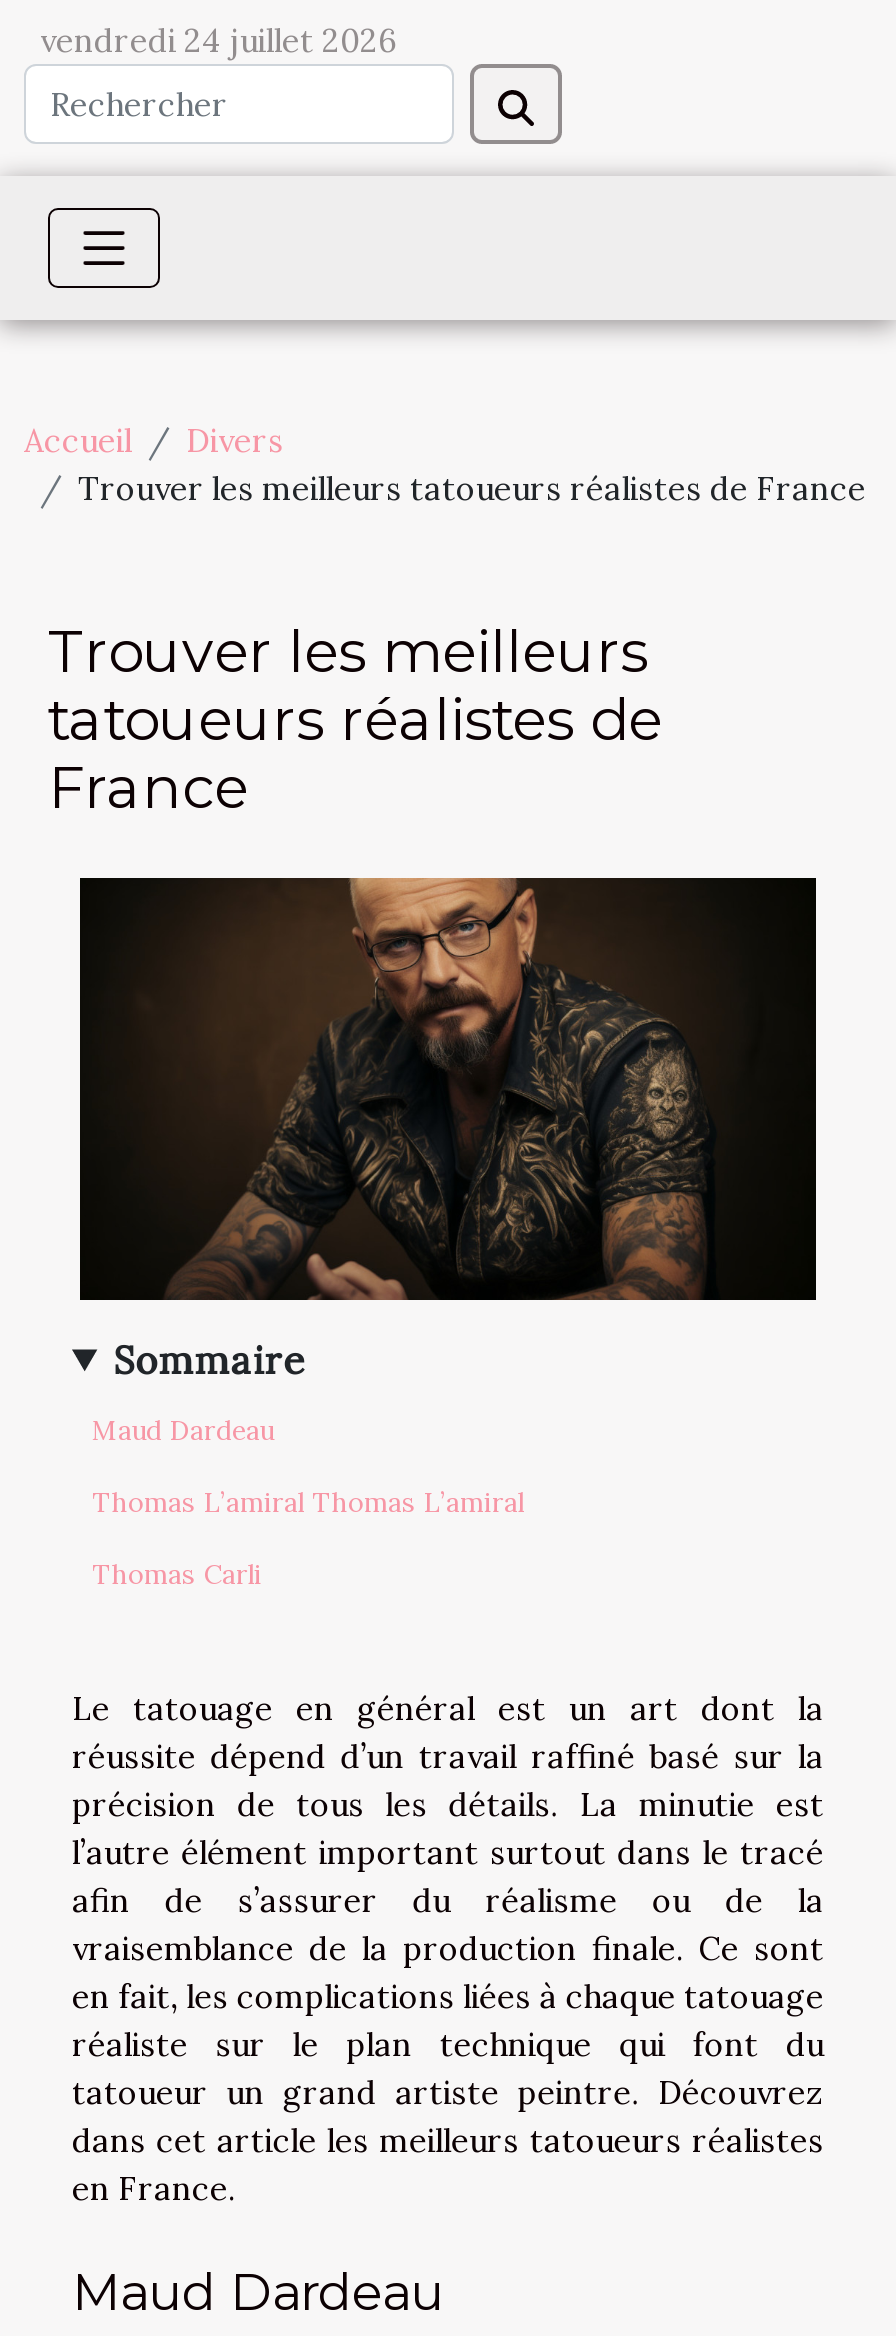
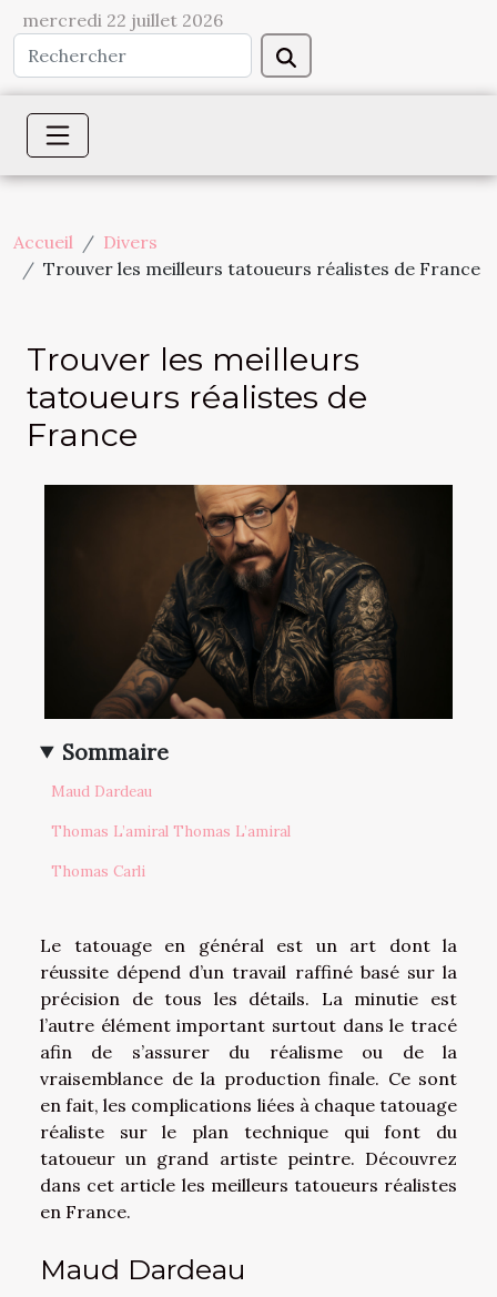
[40,20,396,60] vendredi 24 juillet 2026 -> [22,9,223,31] mercredi 22 juillet 2026

